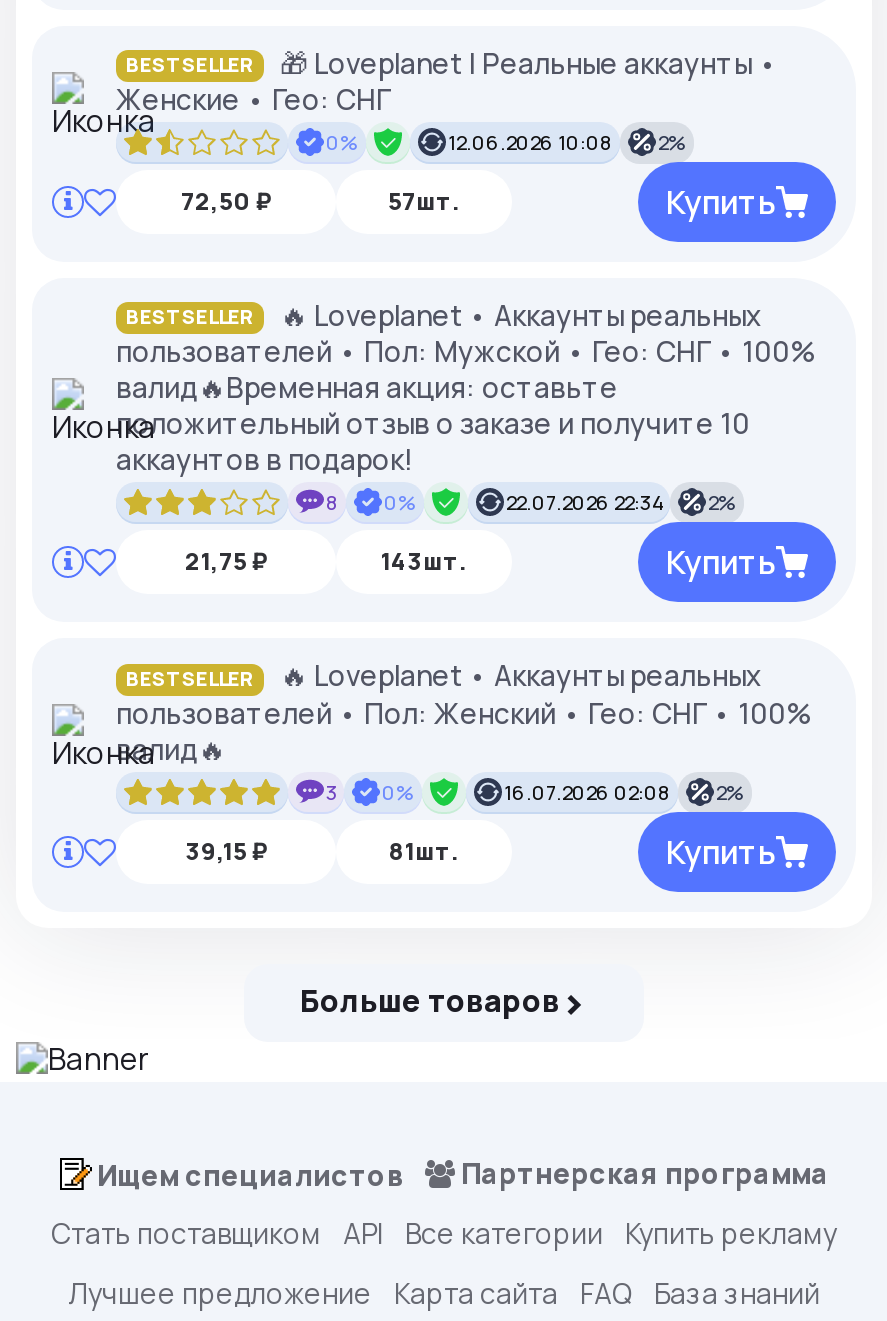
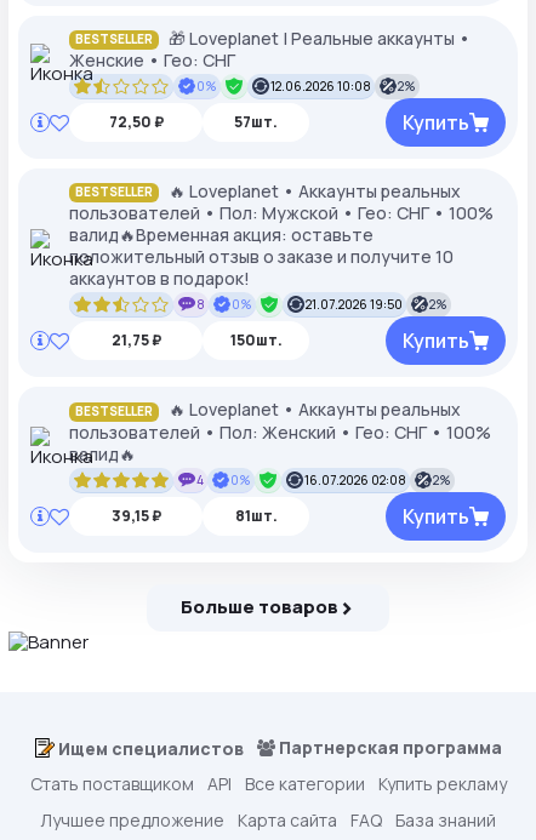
[506,489,738,517] 22.07.2026 22:34 2% -> [306,296,447,313] 21.07.2026 19:50 2%
[381,545,467,579] 143шт. -> [230,330,282,351] 150шт.
[326,777,416,805] 3 0% -> [196,471,251,488] 4 0%

